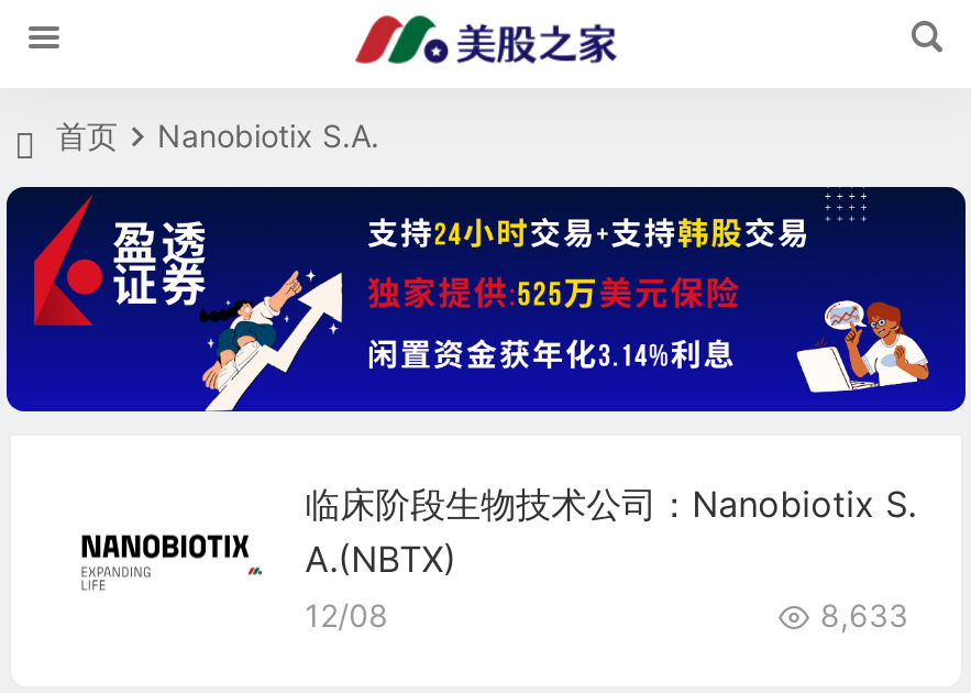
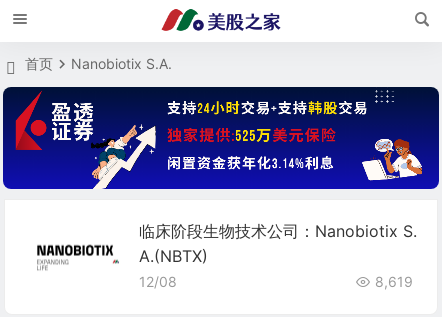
[820,597,908,634] 8,633 -> [375,273,413,290] 8,619

